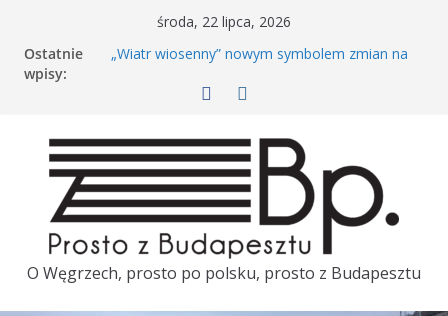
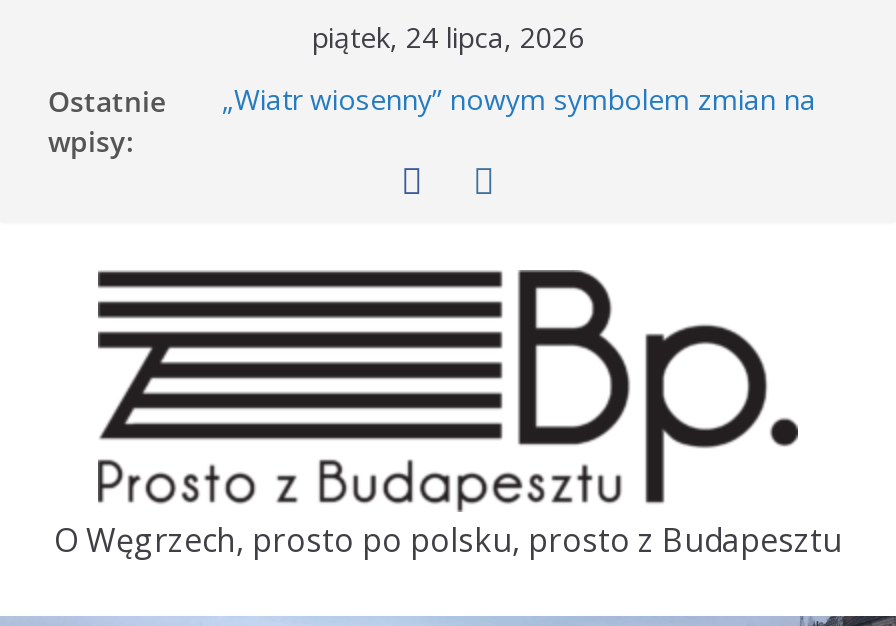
[157,12,291,31] środa, 22 lipca, 2026 -> [312,18,584,56] piątek, 24 lipca, 2026

